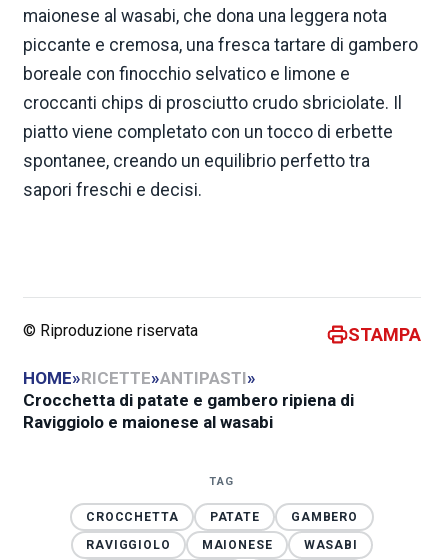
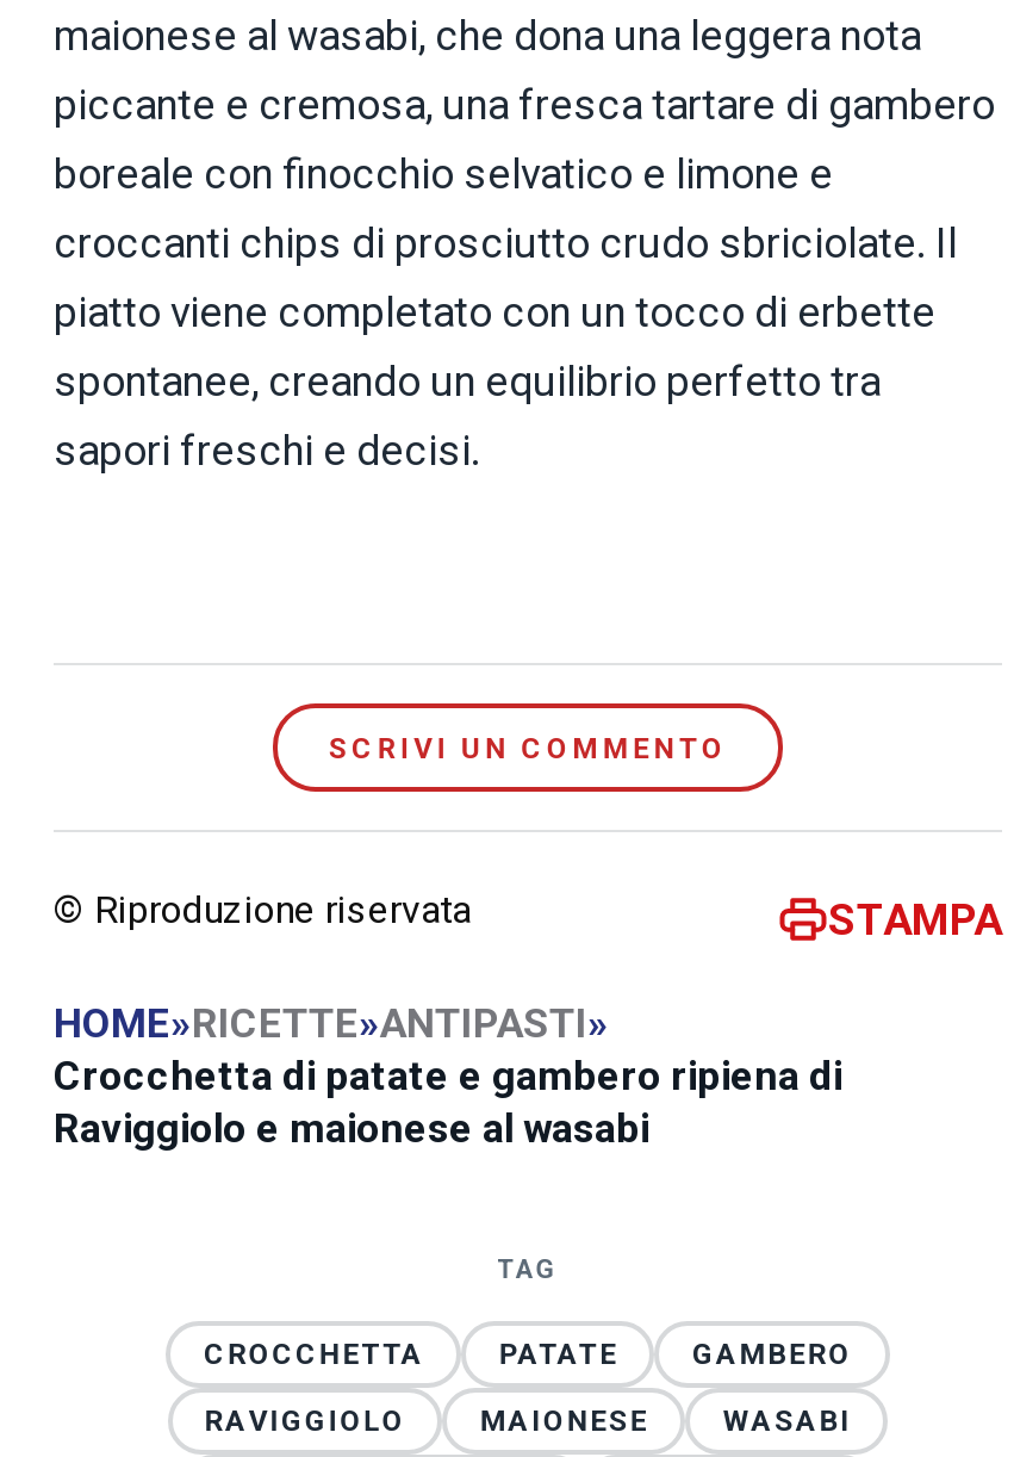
none -> [329,731,727,765] SCRIVI UN COMMENTO

